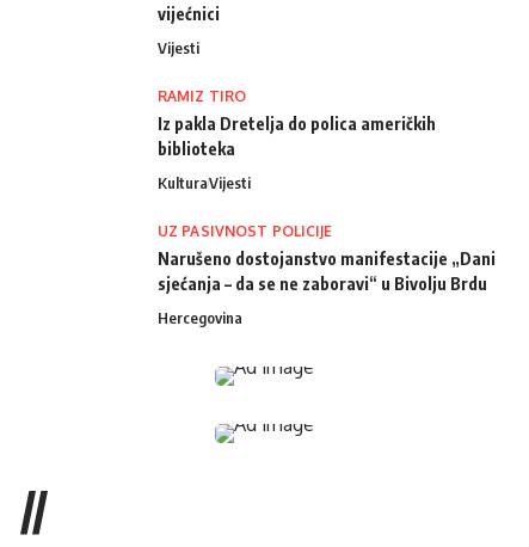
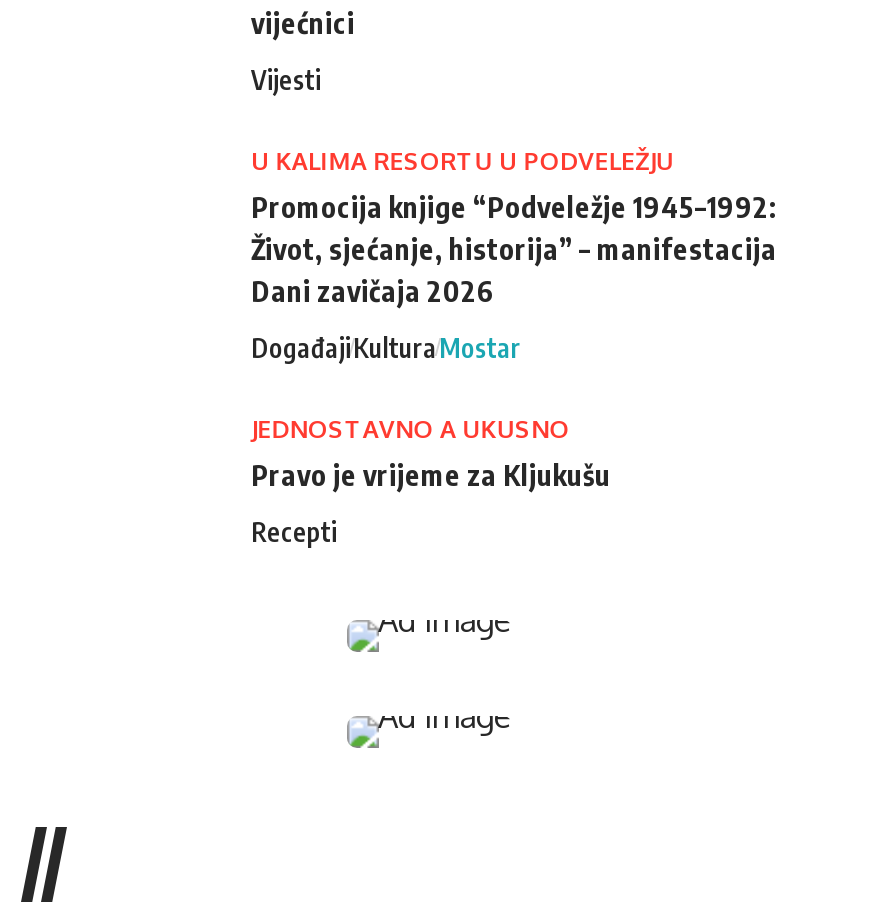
[158,87,436,158] RAMIZ TIRO | Iz pakla Dretelja do polica američkih | biblioteka -> [251,145,777,307] U KALIMA RESORTU U PODVELEŽJU | Promocija knjige “Podveležje 1945–1992: | Život, sjećanje, historija” – manifestacija | Dani zavičaja 2026
[158,173,251,192] KulturaVijesti -> [251,331,521,363] DogađajiKultura Mostar
[158,222,496,293] UZ PASIVNOST POLICIJE | Narušeno dostojanstvo manifestacije „Dani | sjećanja – da se ne zaboravi“ u Bivolju Brdu -> [251,413,611,491] JEDNOSTAVNO A UKUSNO | Pravo je vrijeme za Kljukušu
[158,308,242,327] Hercegovina -> [251,515,337,547] Recepti

